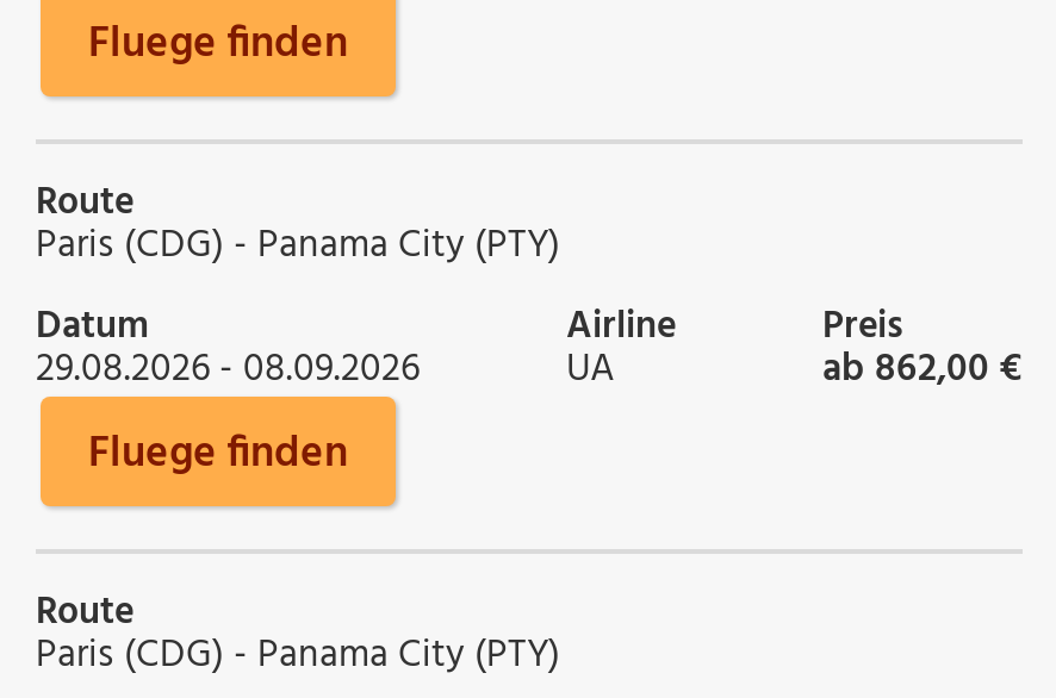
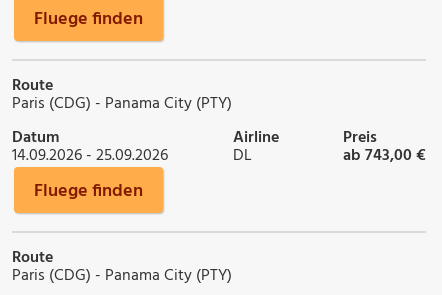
[36,339,420,401] 29.08.2026 - 08.09.2026 -> [12,143,168,169] 14.09.2026 - 25.09.2026
[566,339,614,401] UA -> [232,143,251,169] DL
[822,339,1023,401] ab 862,00 € -> [343,143,426,169] ab 743,00 €

